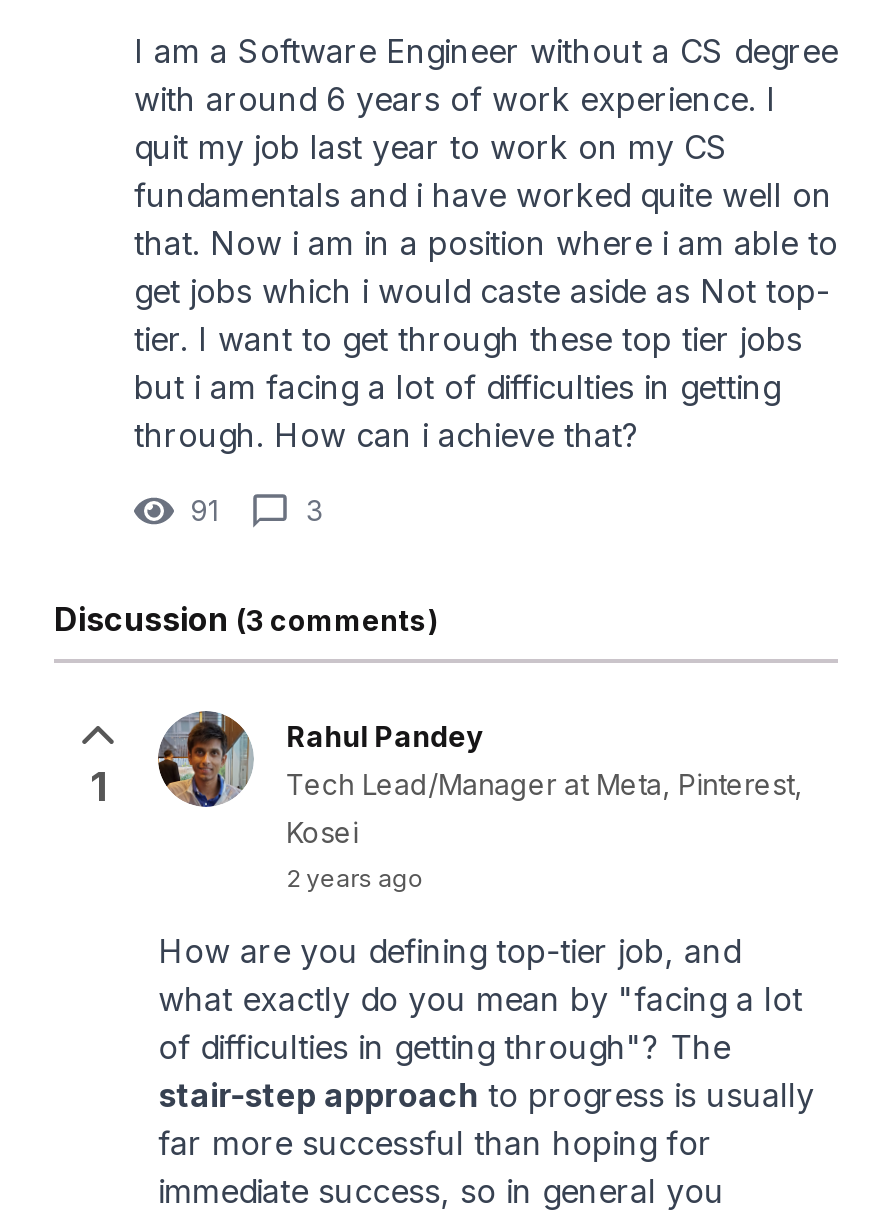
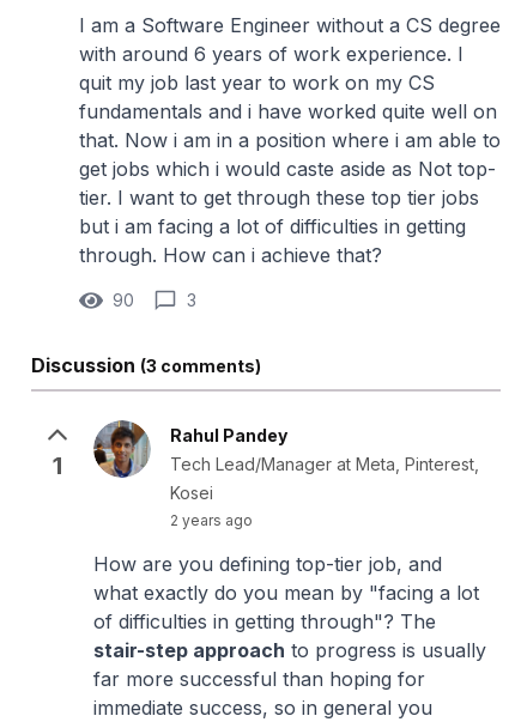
[190,493,218,527] 91 -> [113,290,134,310] 90

